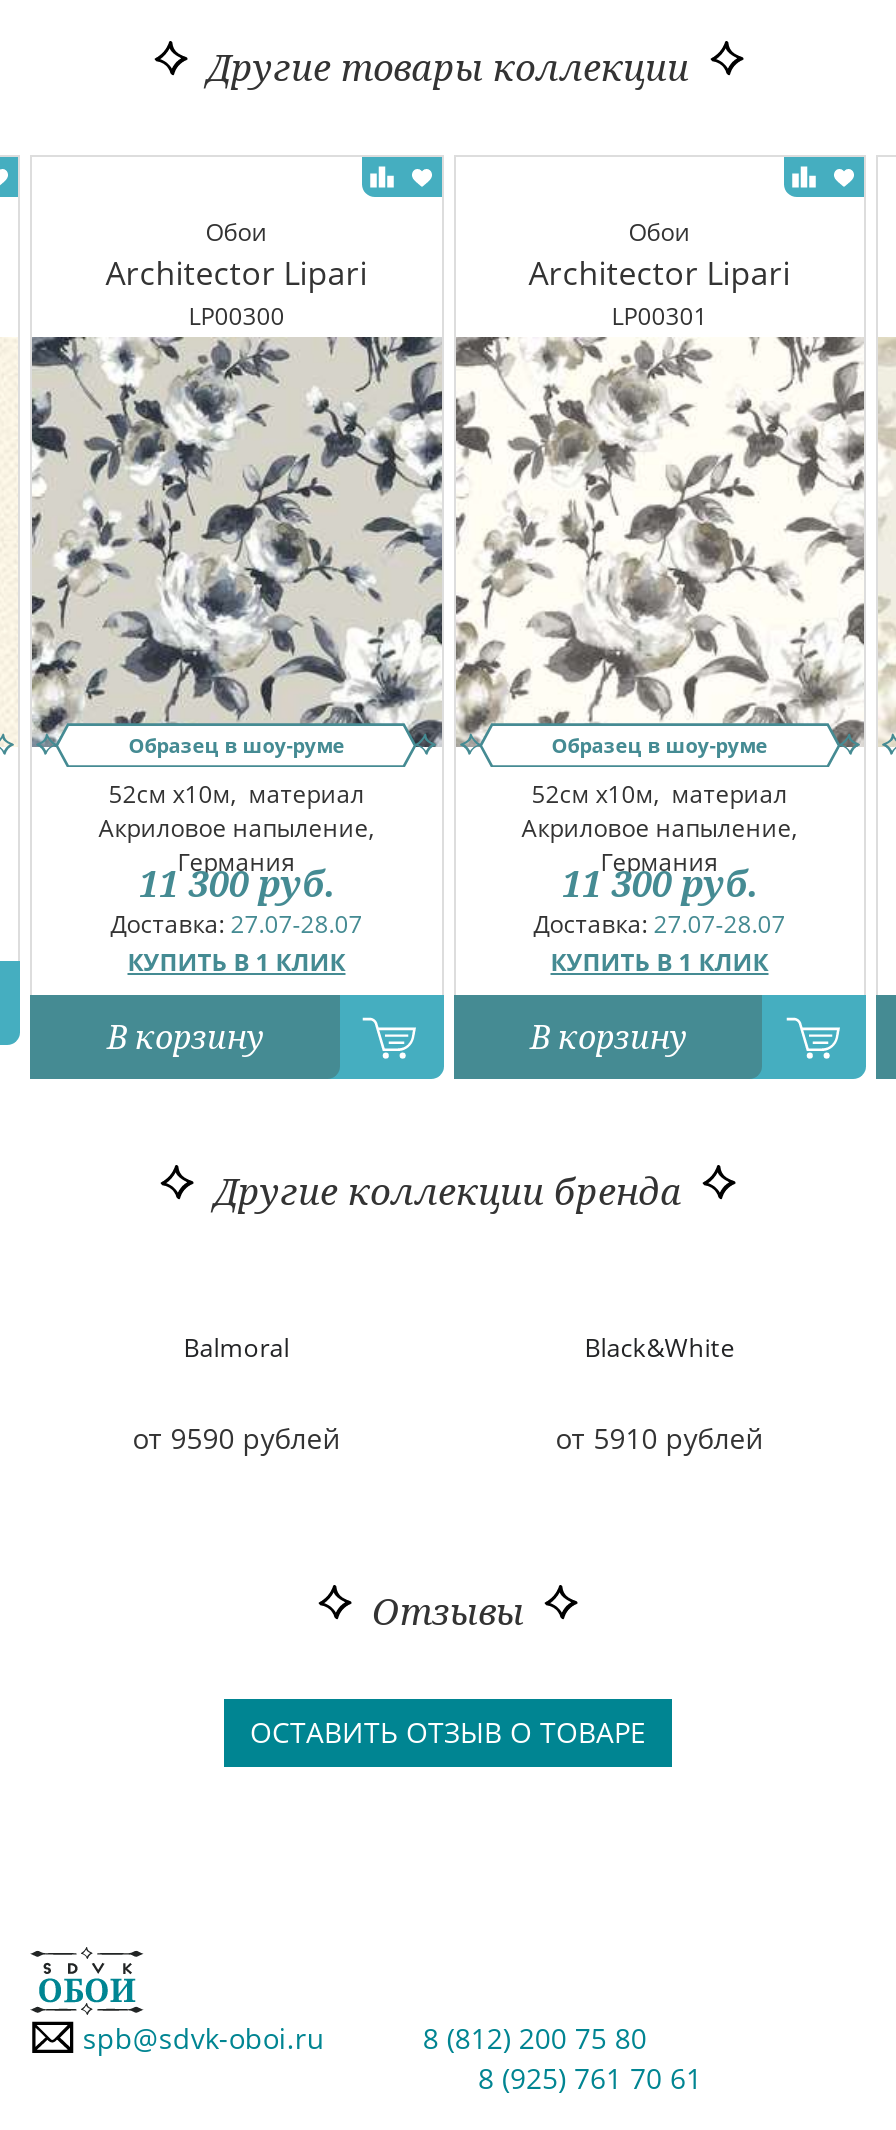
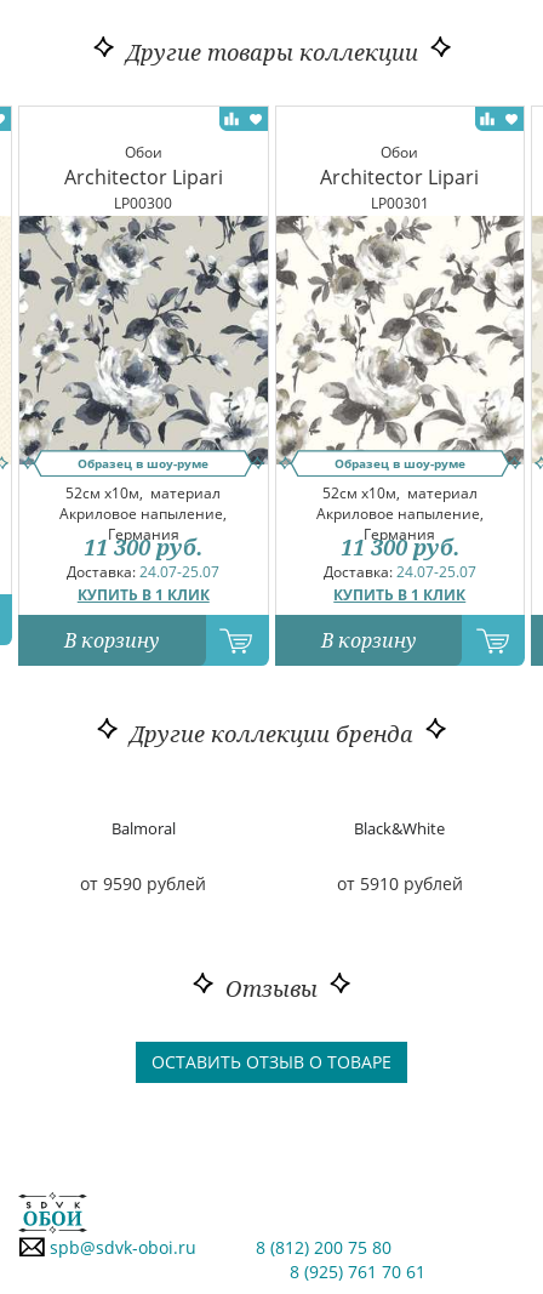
[110,907,362,941] Доставка: 27.07-28.07 -> [67,561,220,582] Доставка: 24.07-25.07
[534,907,786,941] Доставка: 27.07-28.07 -> [323,561,476,582] Доставка: 24.07-25.07

